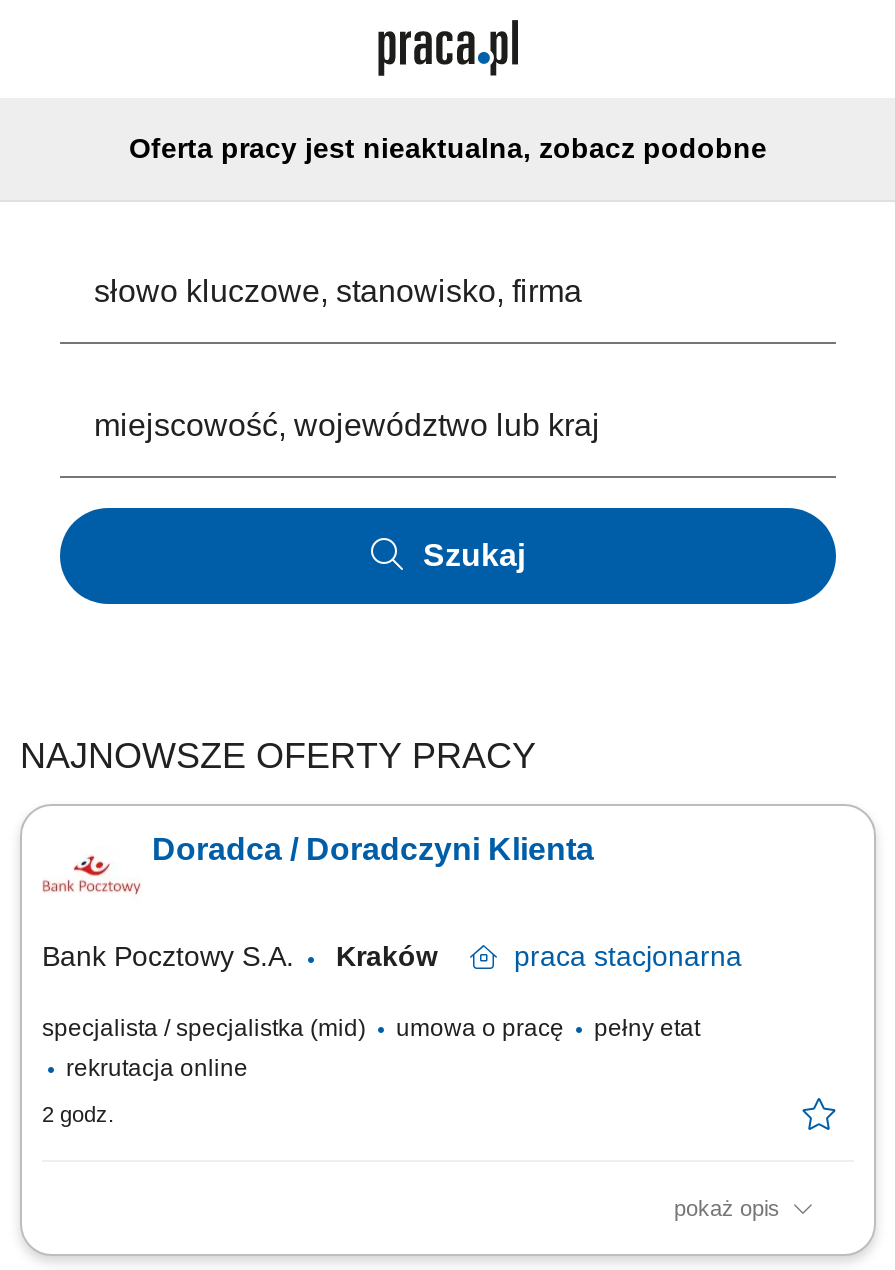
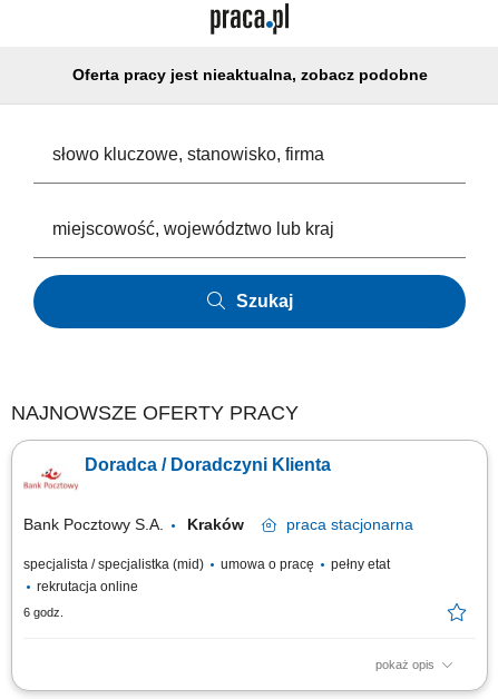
[42,1102,114,1126] 2 godz. -> [23,606,64,619] 6 godz.

